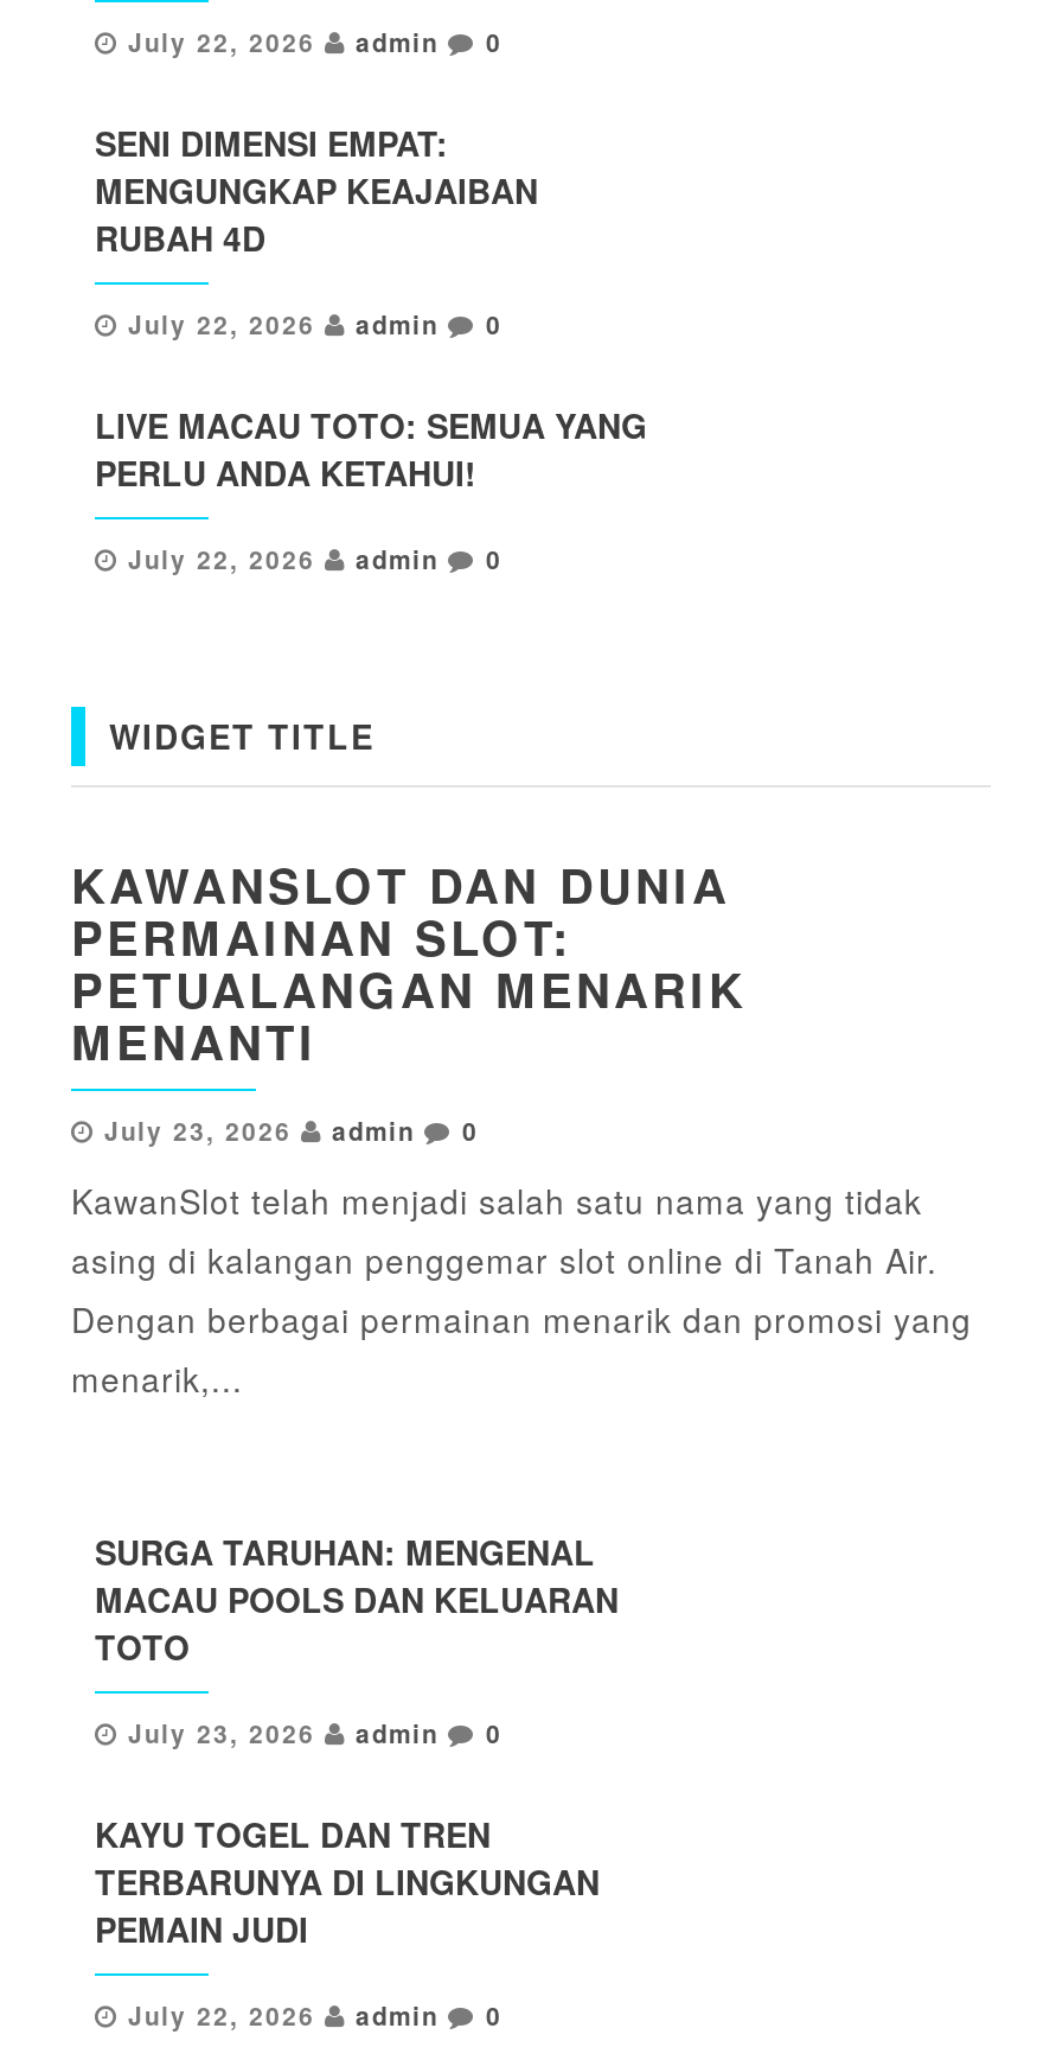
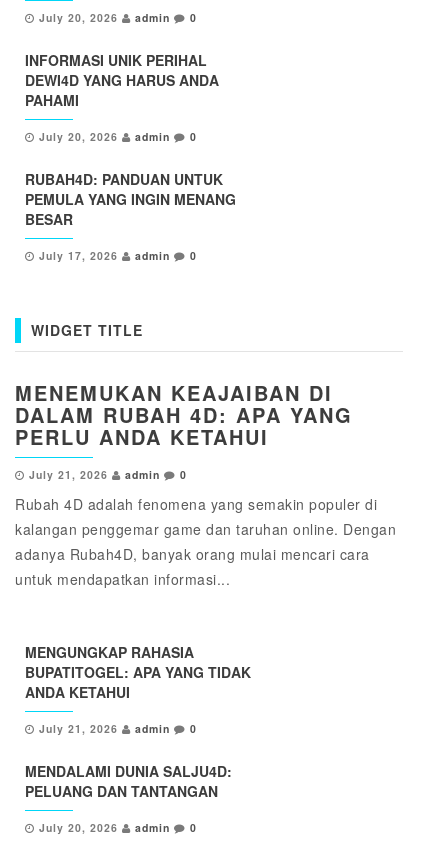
[128,24,503,59] July 22, 2026 admin 0 -> [39,10,197,25] July 20, 2026 admin 0
[95,119,538,261] SENI DIMENSI EMPAT: | MENGUNGKAP KEAJAIBAN | RUBAH 4D -> [25,50,219,110] INFORMASI UNIK PERIHAL | DEWI4D YANG HARUS ANDA | PAHAMI
[128,306,503,342] July 22, 2026 admin 0 -> [39,129,197,144] July 20, 2026 admin 0
[95,401,647,496] LIVE MACAU TOTO: SEMUA YANG | PERLU ANDA KETAHUI! -> [25,169,236,229] RUBAH4D: PANDUAN UNTUK | PEMULA YANG INGIN MENANG | BESAR
moved [109,541,503,759] -> [31,248,197,340]: admin | 0 | WIDGET TITLE
[128,541,503,576] July 22, 2026 admin 0 -> [39,248,197,263] July 17, 2026 admin 0
[71,849,747,1074] KAWANSLOT DAN DUNIA | PERMAINAN SLOT: | PETUALANGAN MENARIK | MENANTI -> [15,378,353,451] MENEMUKAN KEAJAIBAN DI | DALAM RUBAH 4D: APA YANG | PERLU ANDA KETAHUI
[104,1112,479,1148] July 23, 2026 admin 0 -> [29,467,187,482] July 21, 2026 admin 0
[71,1176,972,1402] KawanSlot telah menjadi salah satu nama yang tidak | asing di kalangan penggemar slot online di Tanah Air. | Dengan berbagai permainan menarik dan promosi yang | menarik,... -> [15,494,396,589] Rubah 4D adalah fenomena yang semakin populer di | kalangan penggemar game dan taruhan online. Dengan | adanya Rubah4D, banyak orang mulai mencari cara | untuk mendapatkan informasi...
[95,1528,619,1670] SURGA TARUHAN: MENGENAL | MACAU POOLS DAN KELUARAN | TOTO -> [25,642,251,702] MENGUNGKAP RAHASIA | BUPATITOGEL: APA YANG TIDAK | ANDA KETAHUI
[128,1715,503,1750] July 23, 2026 admin 0 -> [39,721,197,736] July 21, 2026 admin 0
[95,1810,600,1952] KAYU TOGEL DAN TREN | TERBARUNYA DI LINGKUNGAN | PEMAIN JUDI -> [25,761,232,801] MENDALAMI DUNIA SALJU4D: | PELUANG DAN TANTANGAN
[128,1997,503,2033] July 22, 2026 admin 0 -> [39,820,197,835] July 20, 2026 admin 0

